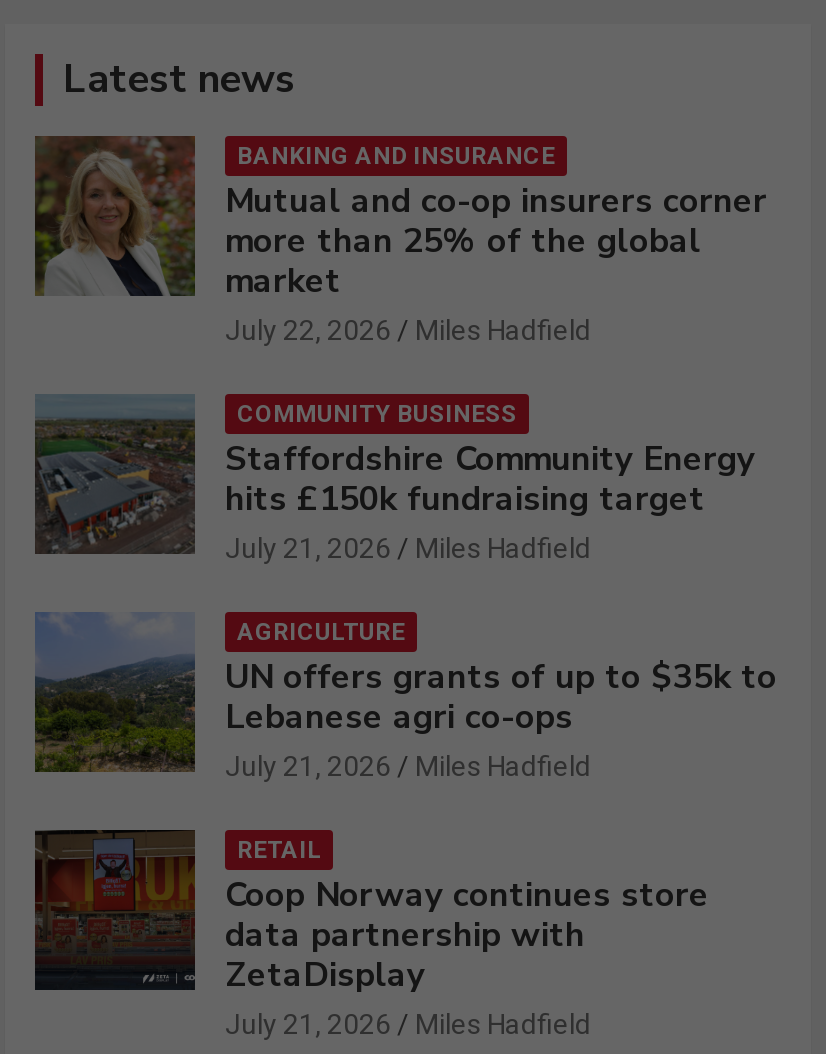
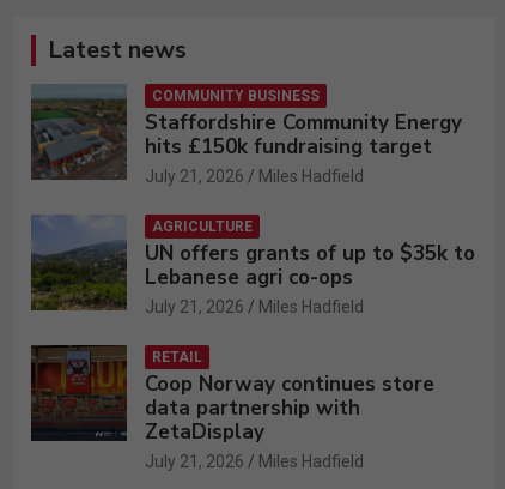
[35,134,767,346] [image] | BANKING AND INSURANCE | Mutual and co-op insurers corner | more than 25% of the global | market | July 22, 2026 | Miles Hadfield -> none

